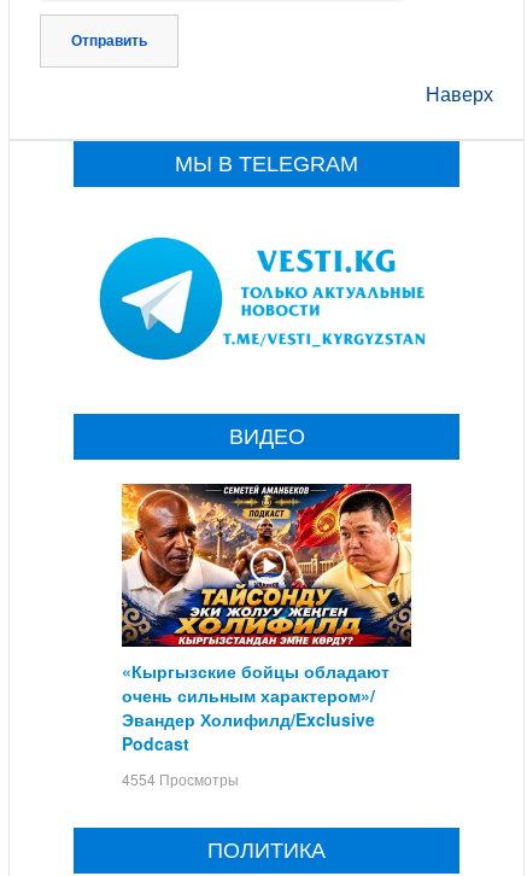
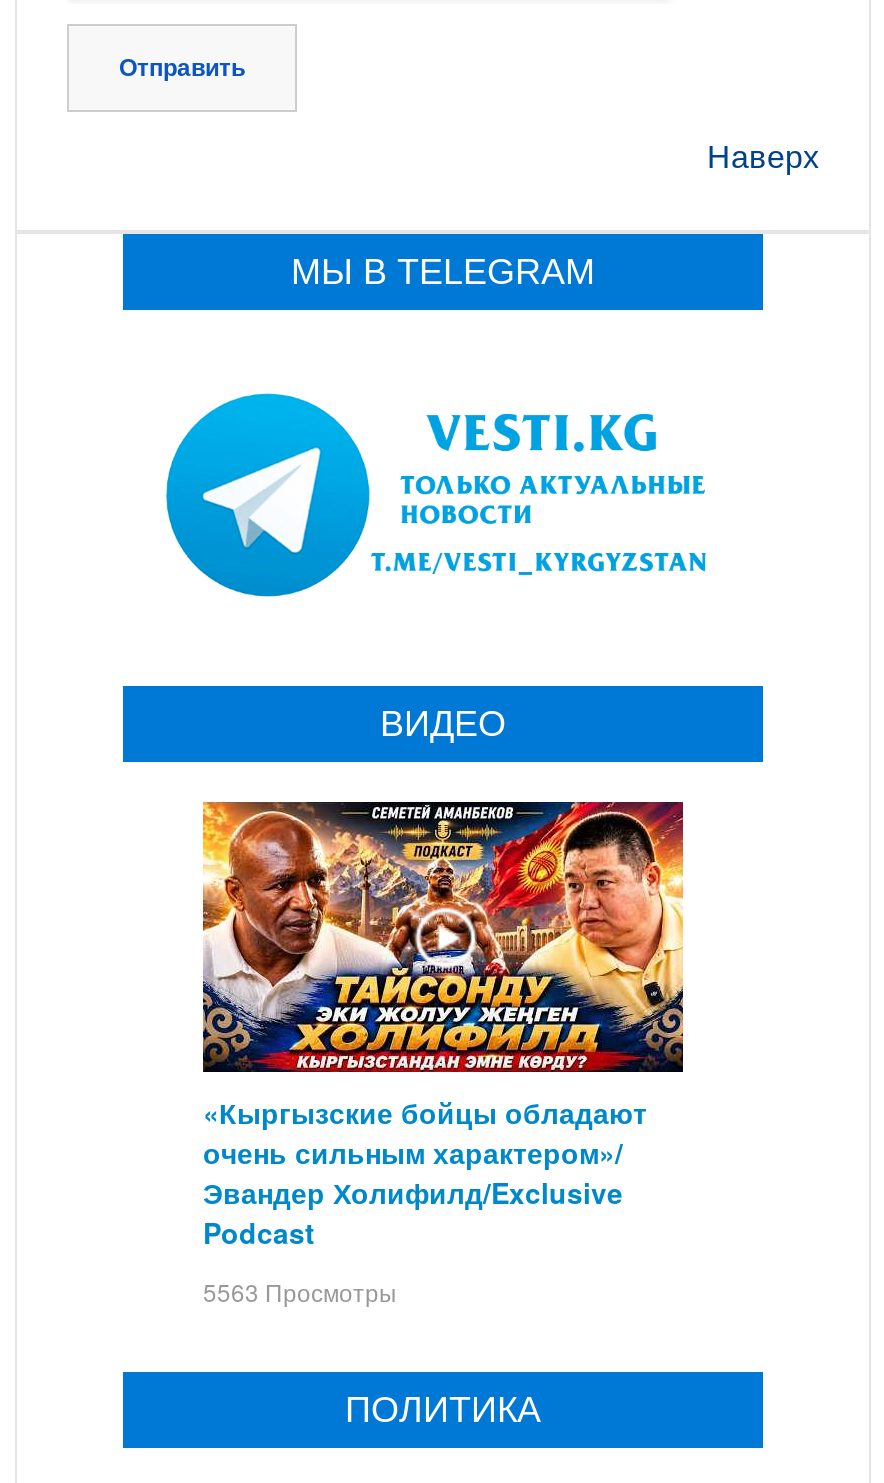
[122,768,239,789] 4554 Просмотры -> [203,1274,397,1308] 5563 Просмотры

